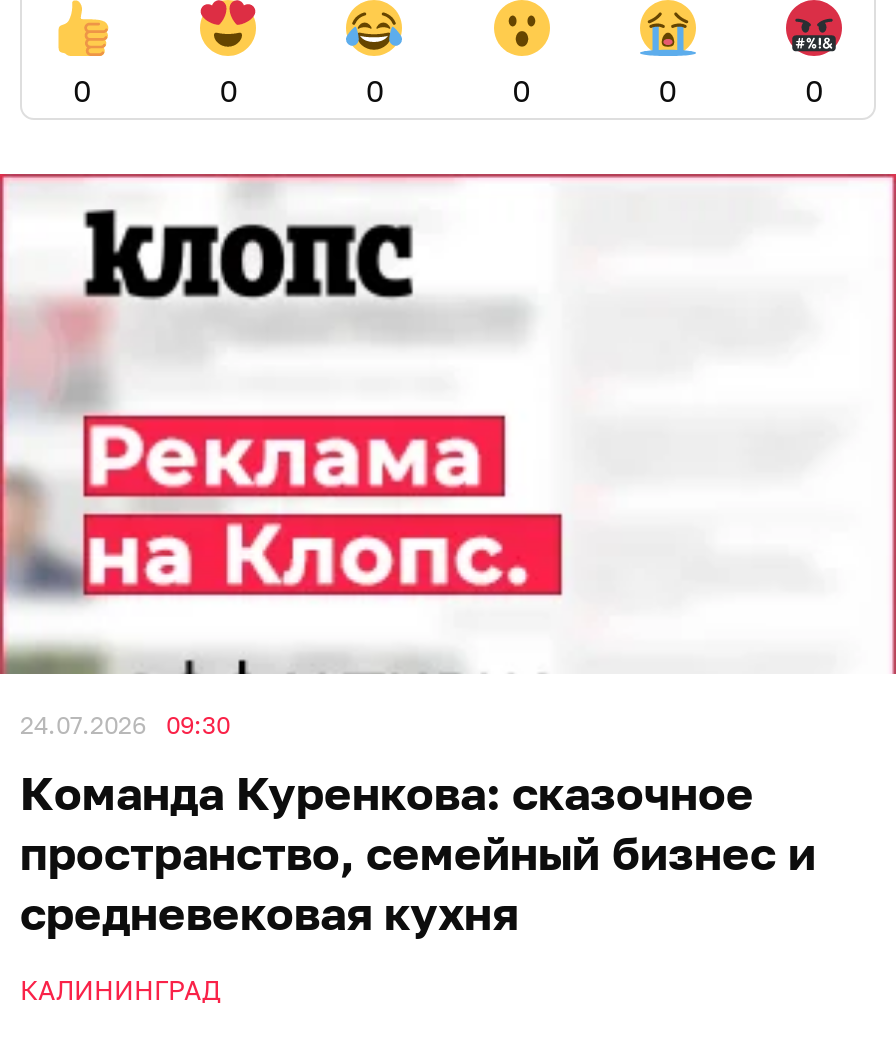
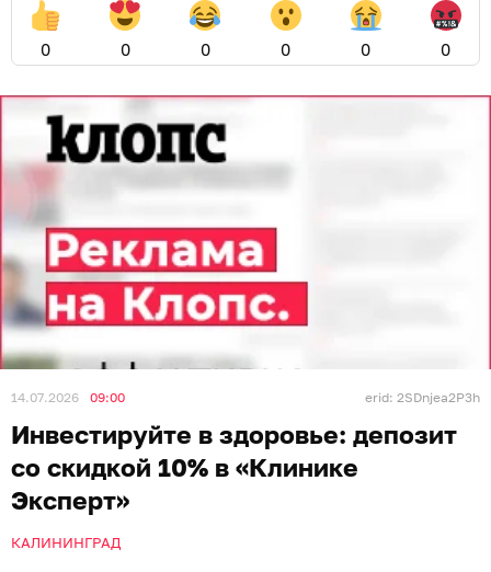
[20,710,816,940] 24.07.2026 | 09:30 | Команда Куренкова: сказочное | пространство, семейный бизнес и | средневековая кухня -> [11,389,480,515] 14.07.2026 | 09:00 | erid: 2SDnjea2P3h | Инвестируйте в здоровье: депозит | со скидкой 10% в «Клинике | Эксперт»

